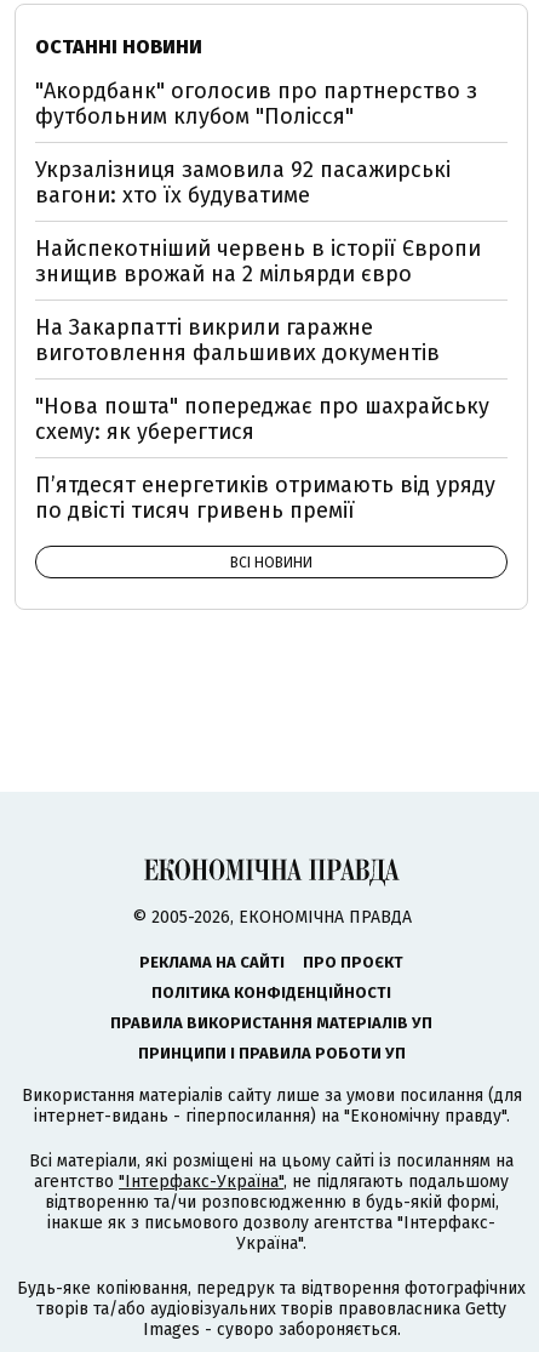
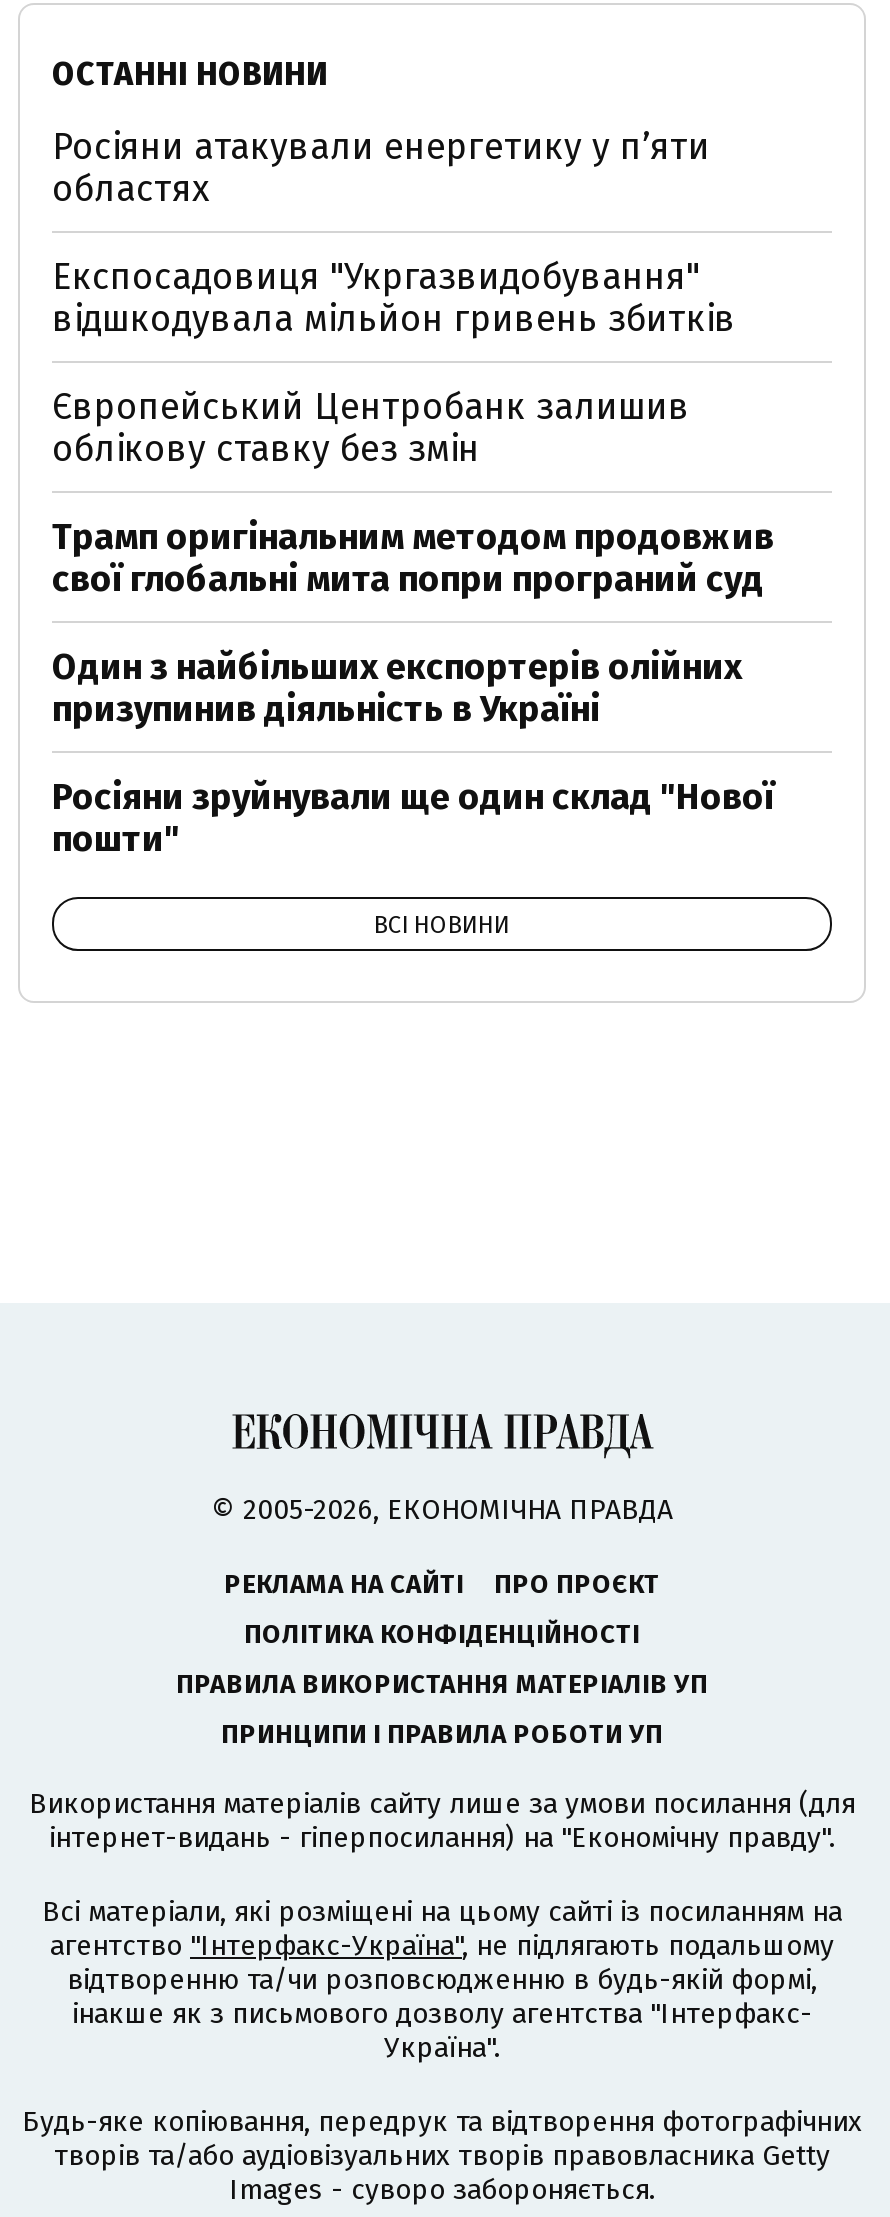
[35,78,477,130] "Акордбанк" оголосив про партнерство з | футбольним клубом "Полісся" -> [52,125,710,211] Росіяни атакували енергетику у пʼяти | областях
[35,156,451,209] Укрзалізниця замовила 92 пасажирські | вагони: хто їх будуватиме -> [52,255,736,341] Експосадовиця "Укргазвидобування" | відшкодувала мільйон гривень збитків
[35,235,481,287] Найспекотніший червень в історії Європи | знищив врожай на 2 мільярди євро -> [52,385,690,471] Європейський Центробанк залишив | облікову ставку без змін
[35,314,440,366] На Закарпатті викрили гаражне | виготовлення фальшивих документів -> [52,515,774,601] Трамп оригінальним методом продовжив | свої глобальні мита попри програний суд
[35,393,489,445] "Нова пошта" попереджає про шахрайську | схему: як уберегтися -> [52,645,742,731] Один з найбільших експортерів олійних | призупинив діяльність в Україні
[35,472,495,524] П’ятдесят енергетиків отримають від уряду | по двісті тисяч гривень премії -> [52,775,774,861] Росіяни зруйнували ще один склад "Нової | пошти"

